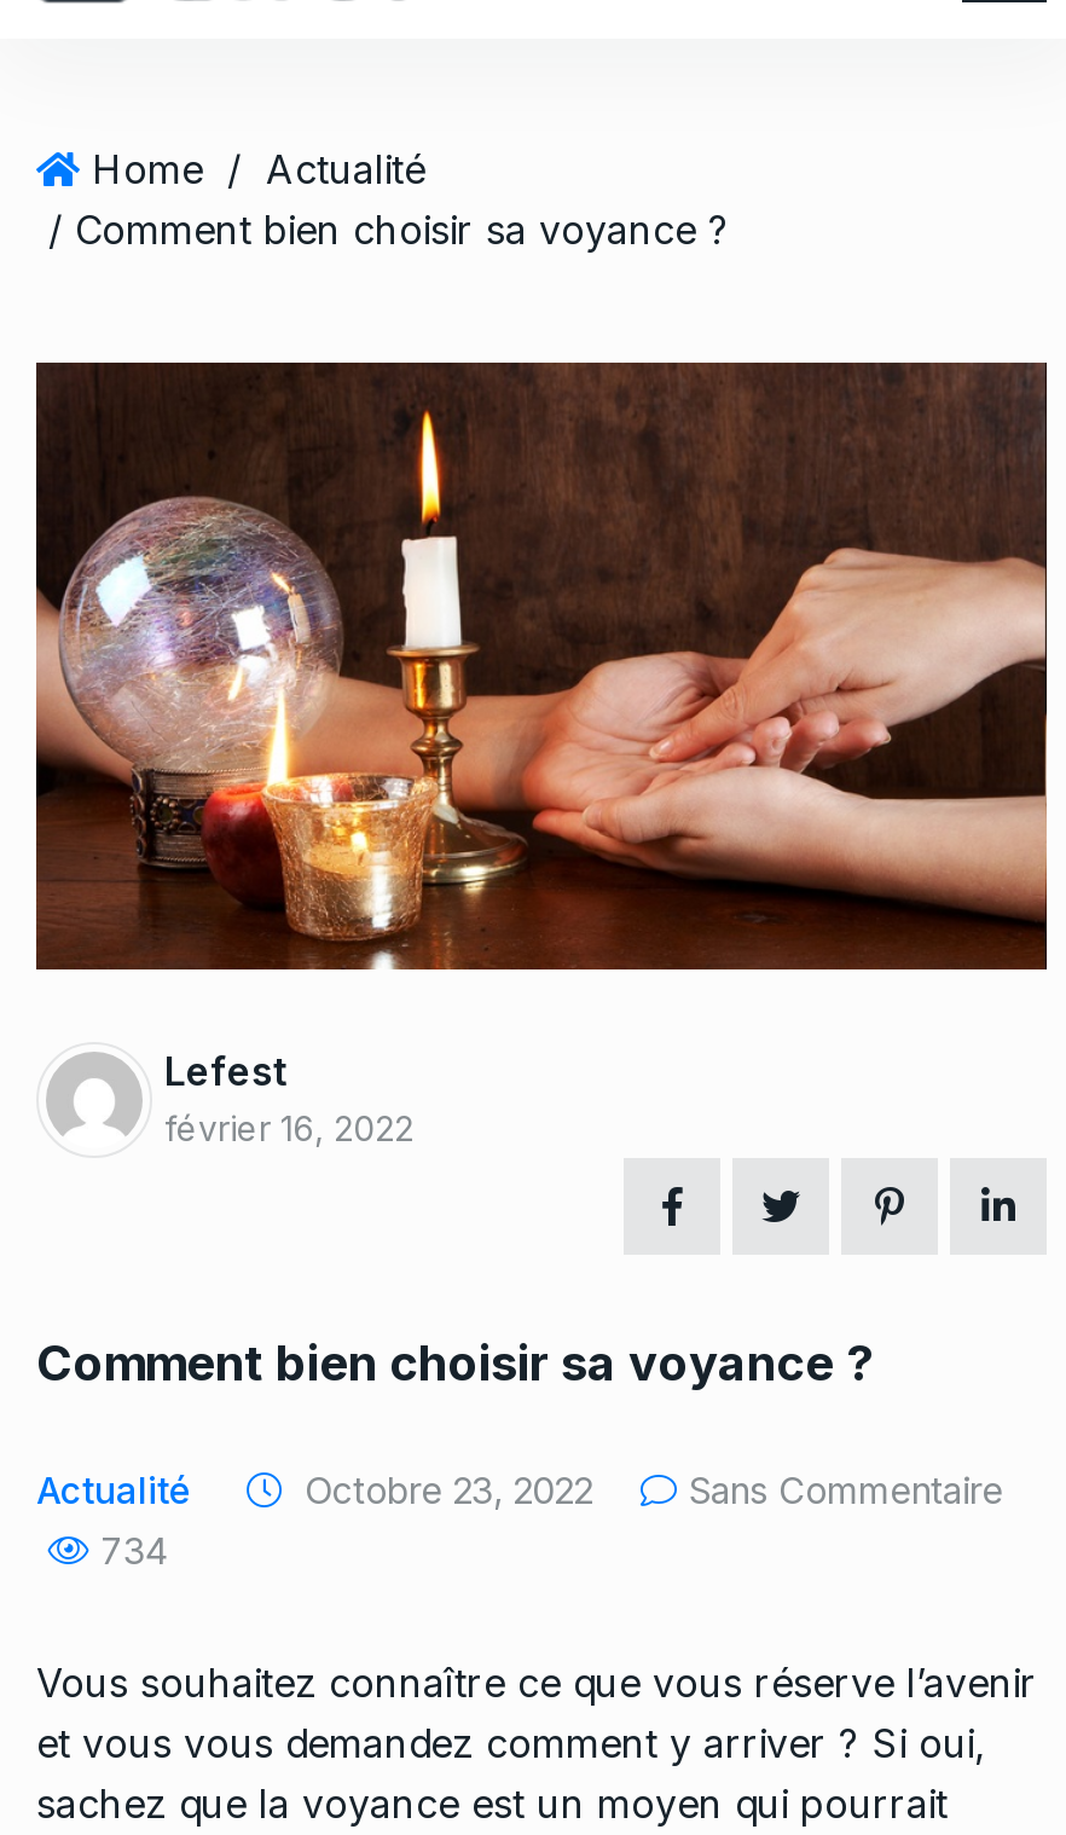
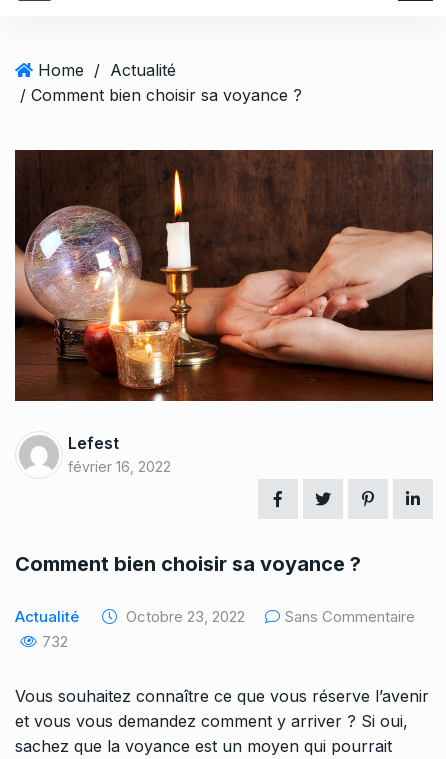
[102,1527,167,1573] 734 -> [42,632,68,651] 732

